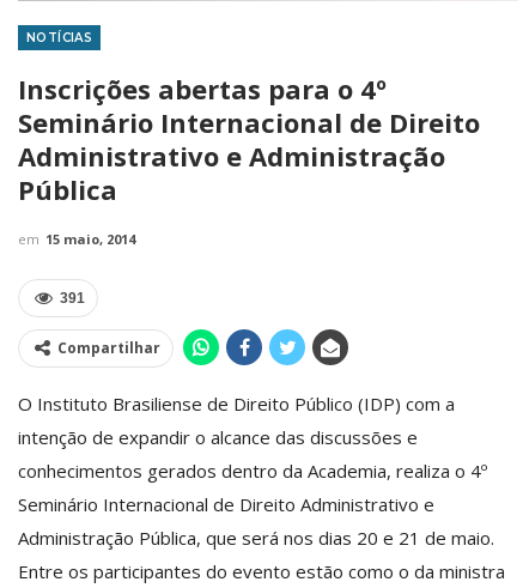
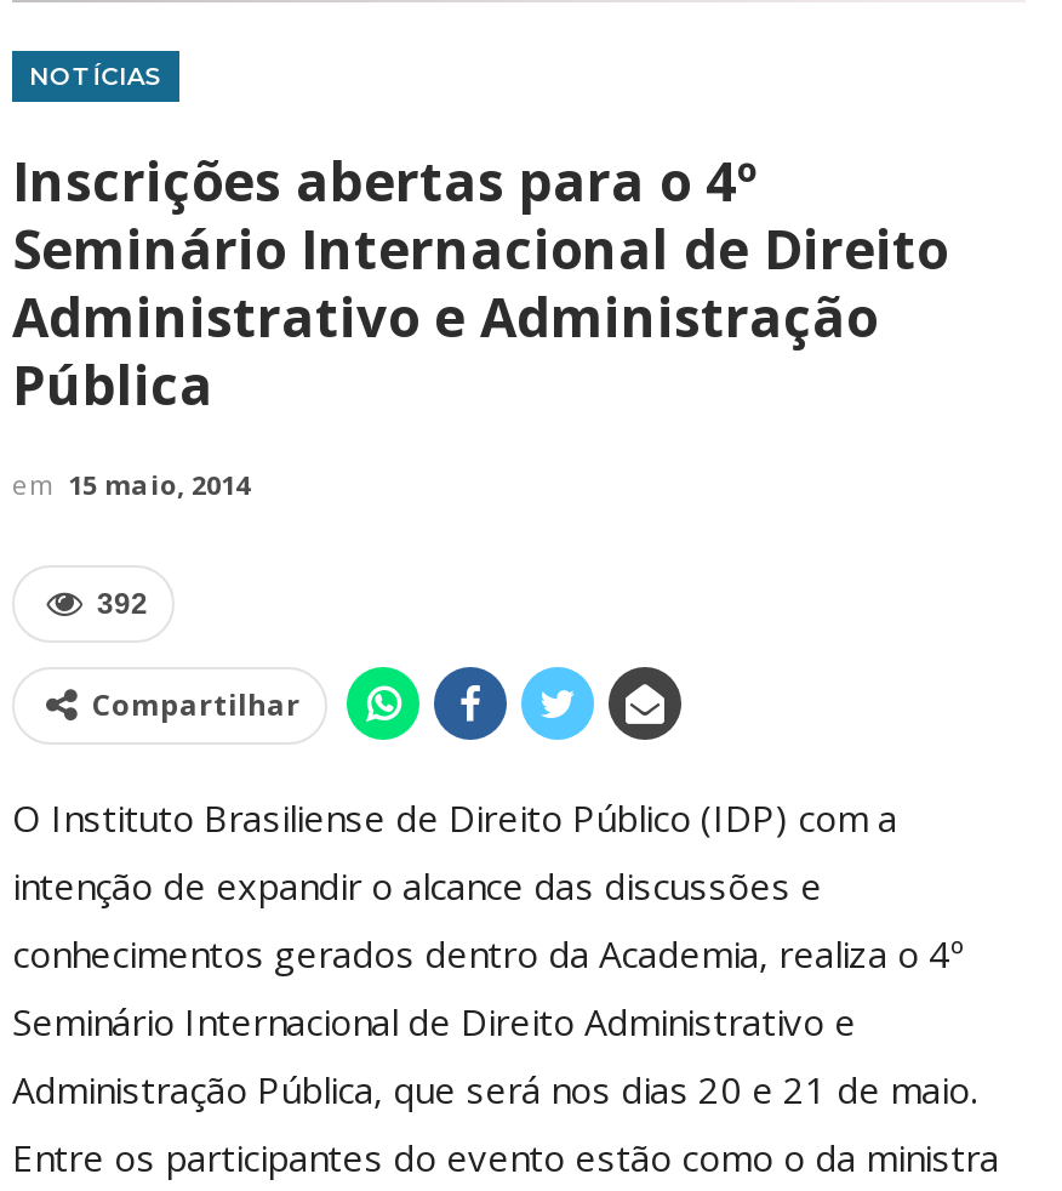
[60,289,85,306] 391 -> [97,586,148,620] 392

